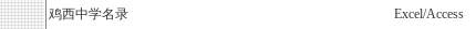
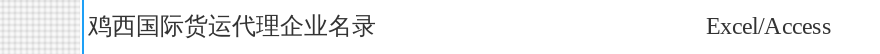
[49,6,128,21] 鸡西中学名录 -> [88,12,376,40] 鸡西国际货运代理企业名录

